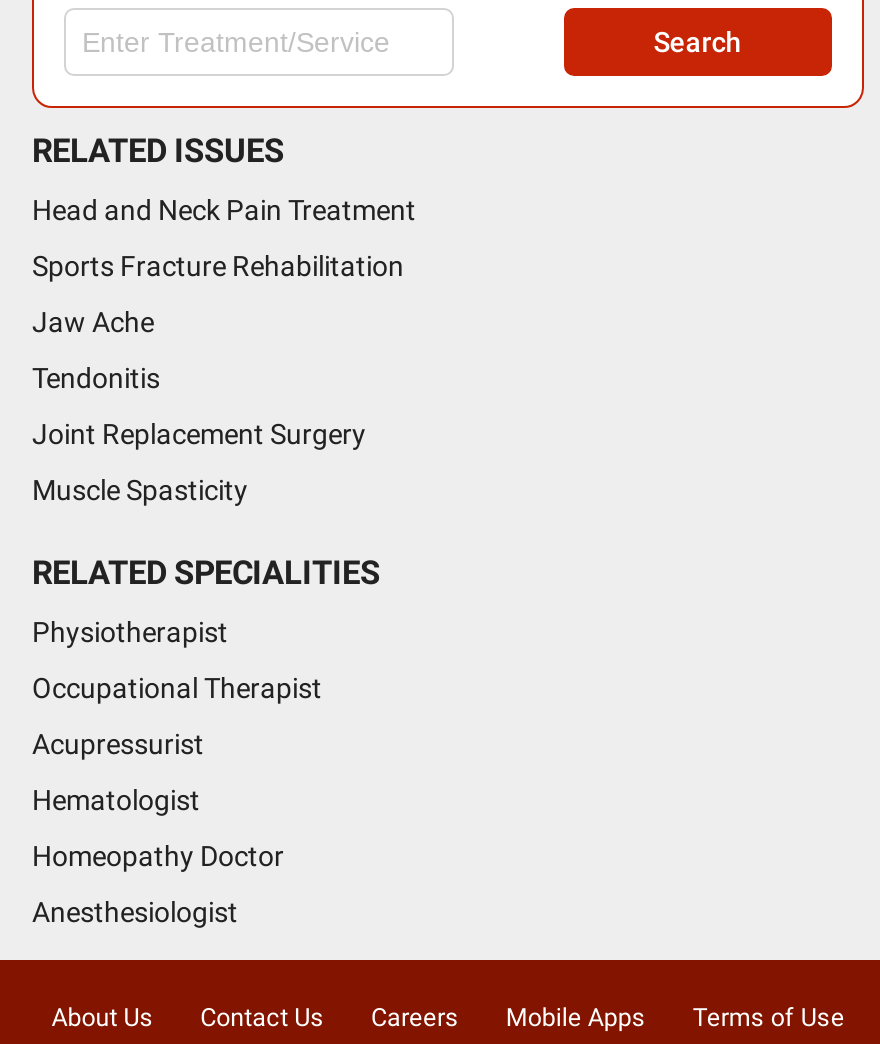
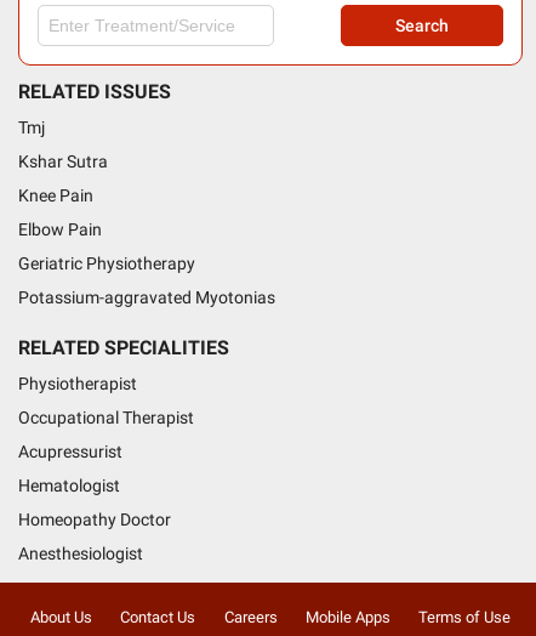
[32,195,416,227] Head and Neck Pain Treatment -> [18,118,45,138] Tmj
[32,251,404,283] Sports Fracture Rehabilitation -> [18,152,108,172] Kshar Sutra
[32,307,154,339] Jaw Ache -> [18,186,93,206] Knee Pain
[32,363,160,395] Tendonitis -> [18,220,102,240] Elbow Pain
[32,419,366,451] Joint Replacement Surgery -> [18,254,195,274] Geriatric Physiotherapy
[32,475,248,507] Muscle Spasticity -> [18,288,275,308] Potassium-aggravated Myotonias

